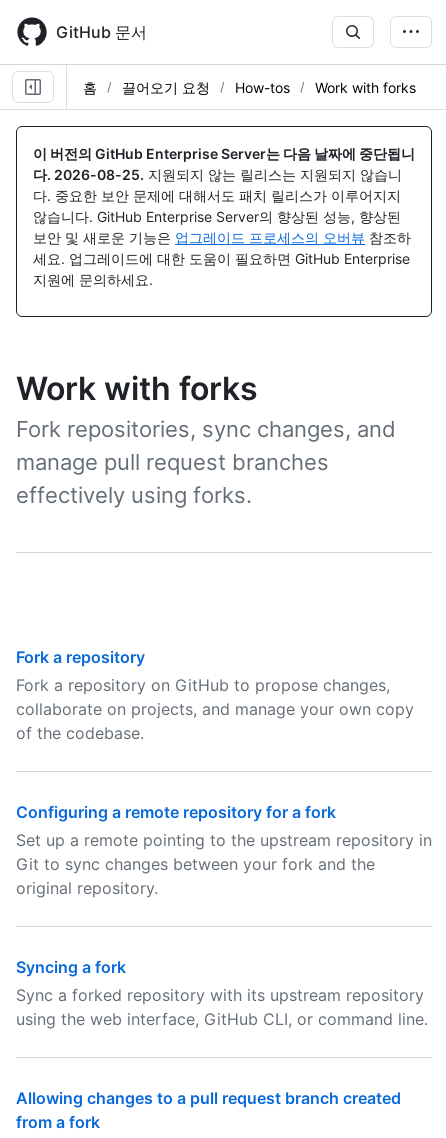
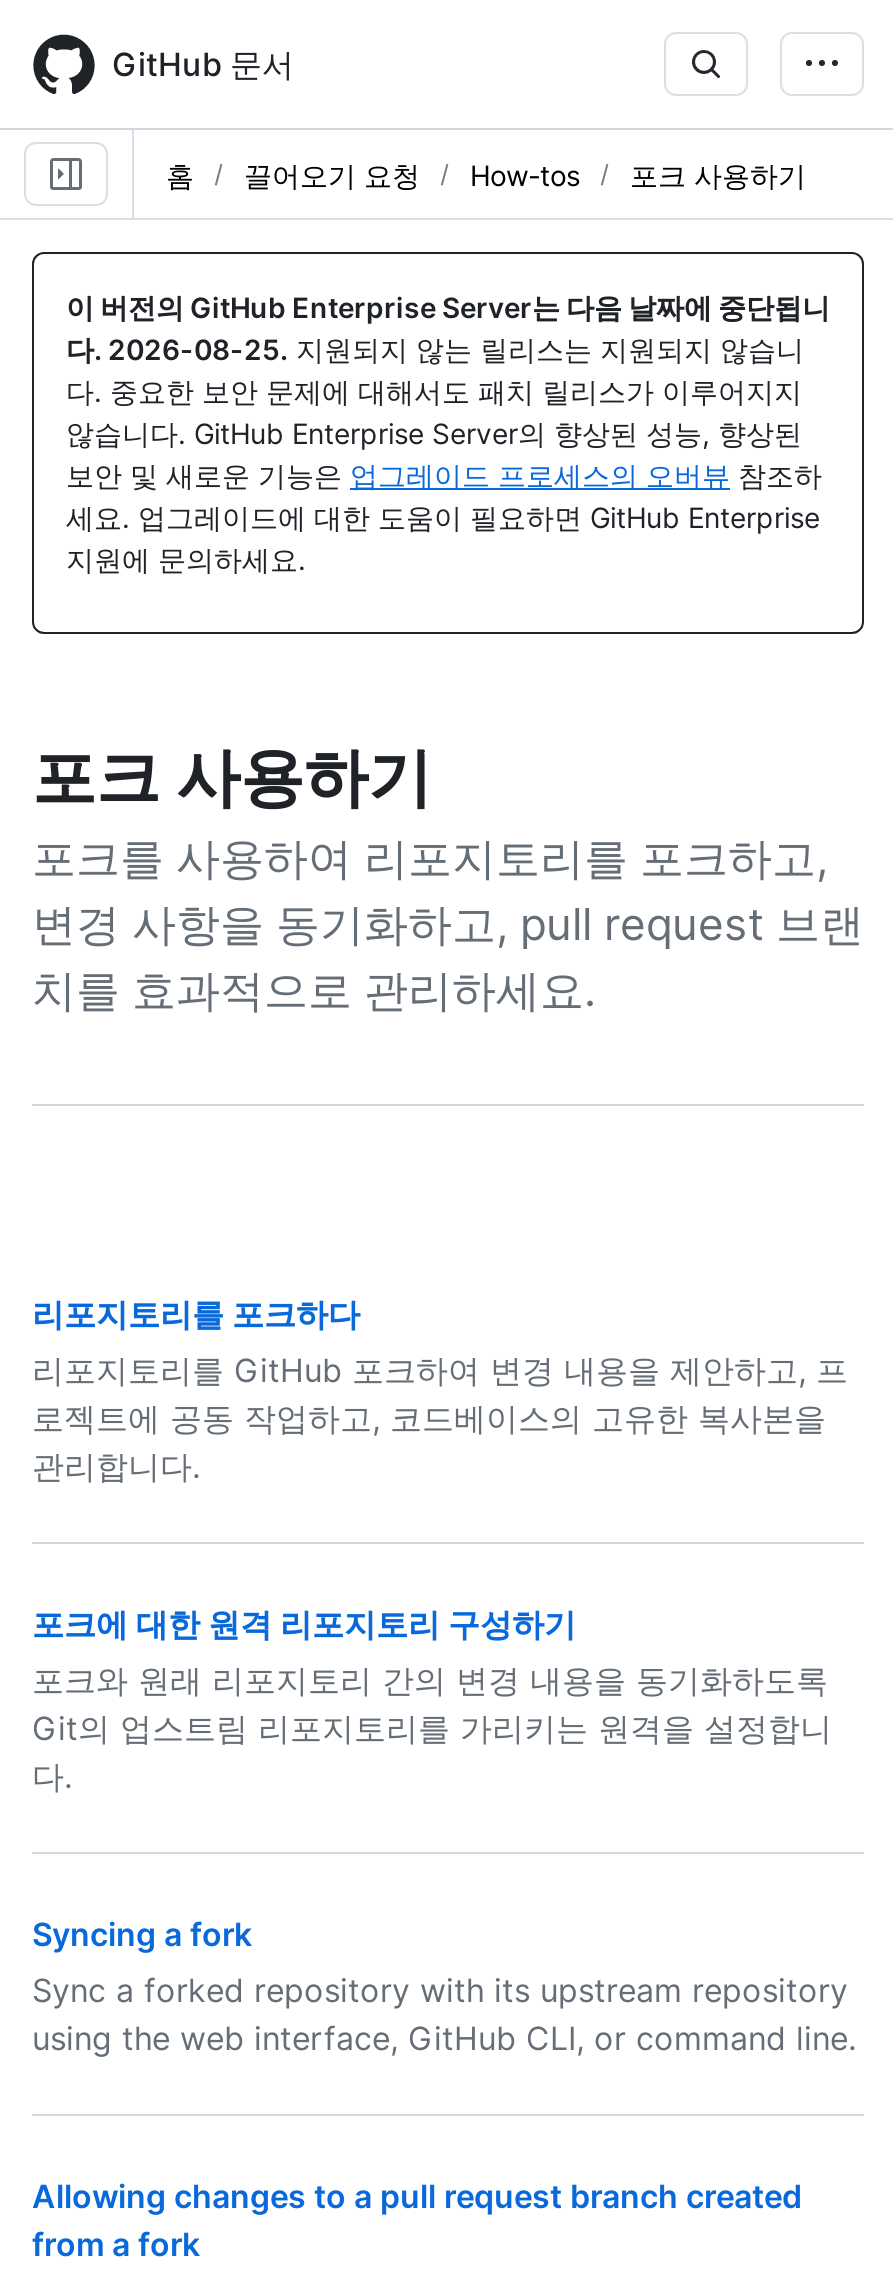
[315,78,416,95] Work with forks -> [630,157,806,191] 포크 사용하기
[16,369,396,508] Work with forks | Fork repositories, sync changes, and | manage pull request branches | effectively using forks. -> [32,738,864,1016] 포크 사용하기 | 포크를 사용하여 리포지토리를 포크하고, | 변경 사항을 동기화하고, pull request 브랜 | 치를 효과적으로 관리하세요.
[16,647,414,743] Fork a repository | Fork a repository on GitHub to propose changes, | collaborate on projects, and manage your own copy | of the codebase. -> [32,1294,848,1486] 리포지토리를 포크하다 | 리포지토리를 GitHub 포크하여 변경 내용을 제안하고, 프 | 로젝트에 공동 작업하고, 코드베이스의 고유한 복사본을 | 관리합니다.
[16,802,432,898] Configuring a remote repository for a fork | Set up a remote pointing to the upstream repository in | Git to sync changes between your fork and the | original repository. -> [32,1604,832,1796] 포크에 대한 원격 리포지토리 구성하기 | 포크와 원래 리포지토리 간의 변경 내용을 동기화하도록 | Git의 업스트림 리포지토리를 가리키는 원격을 설정합니 | 다.

